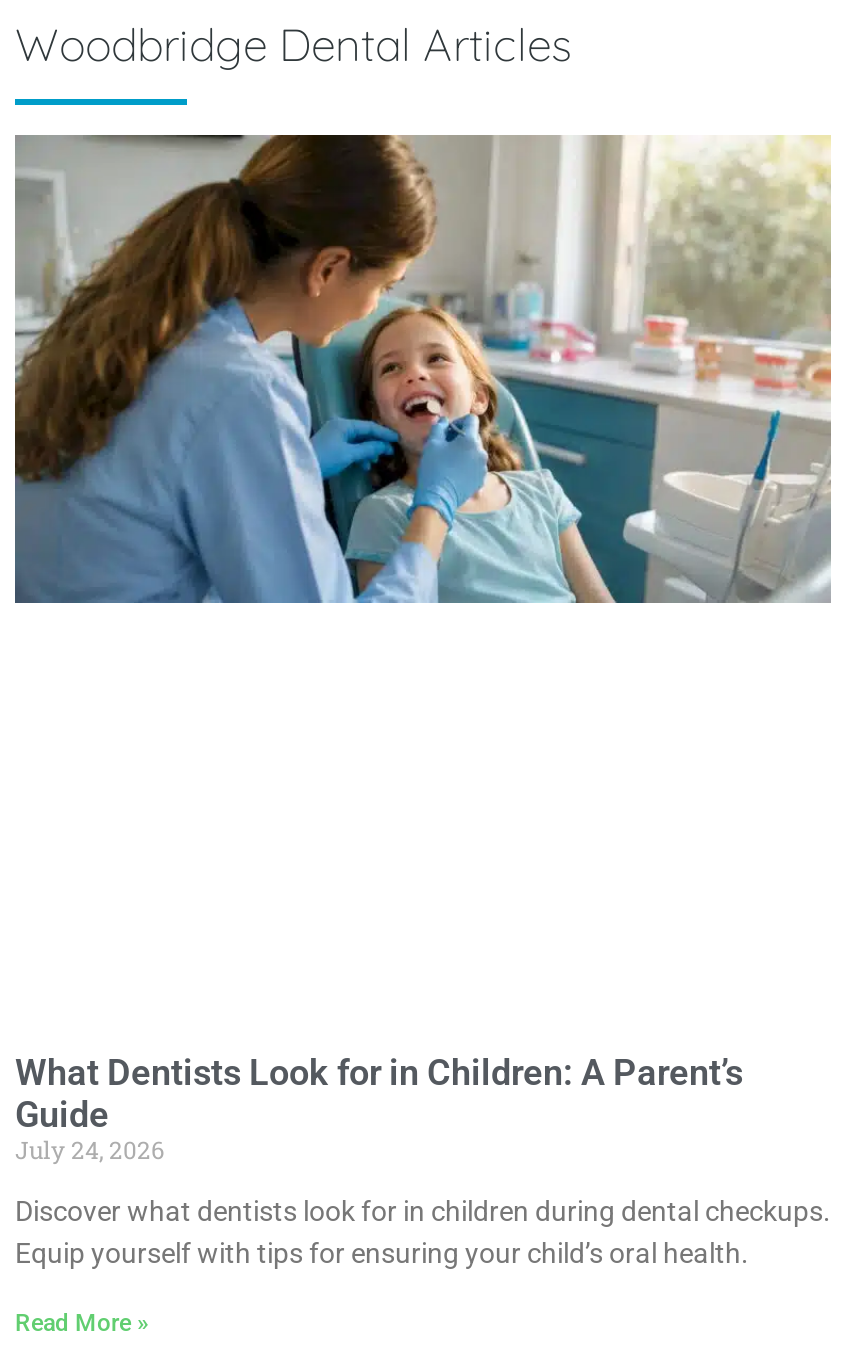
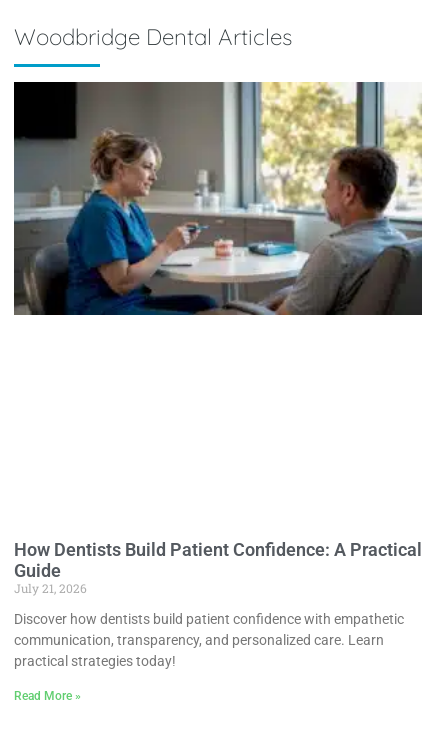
[15,133,831,605] [image] -> [13,81,423,316] [image]
[15,1050,743,1092] What Dentists Look for in Children: A Parent’s -> [14,539,422,560] How Dentists Build Patient Confidence: A Practical
[15,1132,165,1164] July 24, 2026 -> [14,580,87,596] July 21, 2026
[15,1194,831,1268] Discover what dentists look for in children during dental checkups. | Equip yourself with tips for ensuring your child’s oral health. -> [14,611,404,669] Discover how dentists build patient confidence with empathetic | communication, transparency, and personalized care. Learn | practical strategies today!

